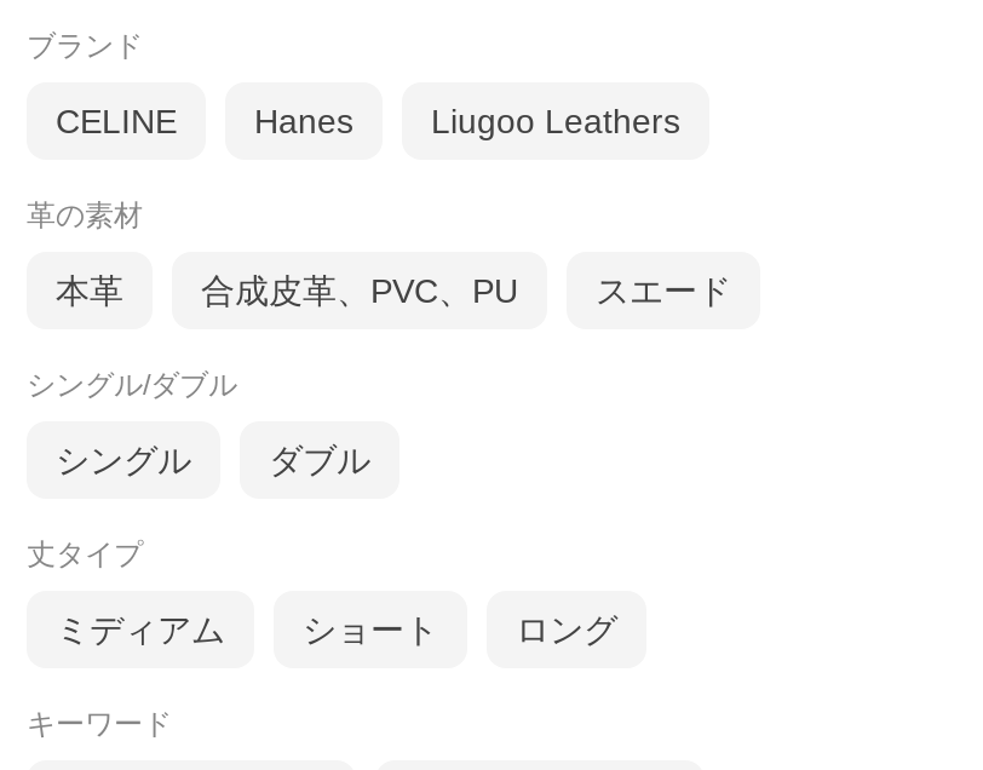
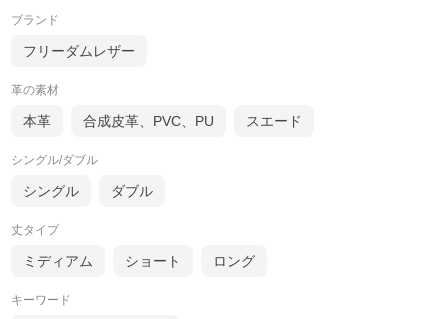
[56,102,680,141] CELINE | Hanes | Liugoo Leathers -> [23,43,135,59] フリーダムレザー

